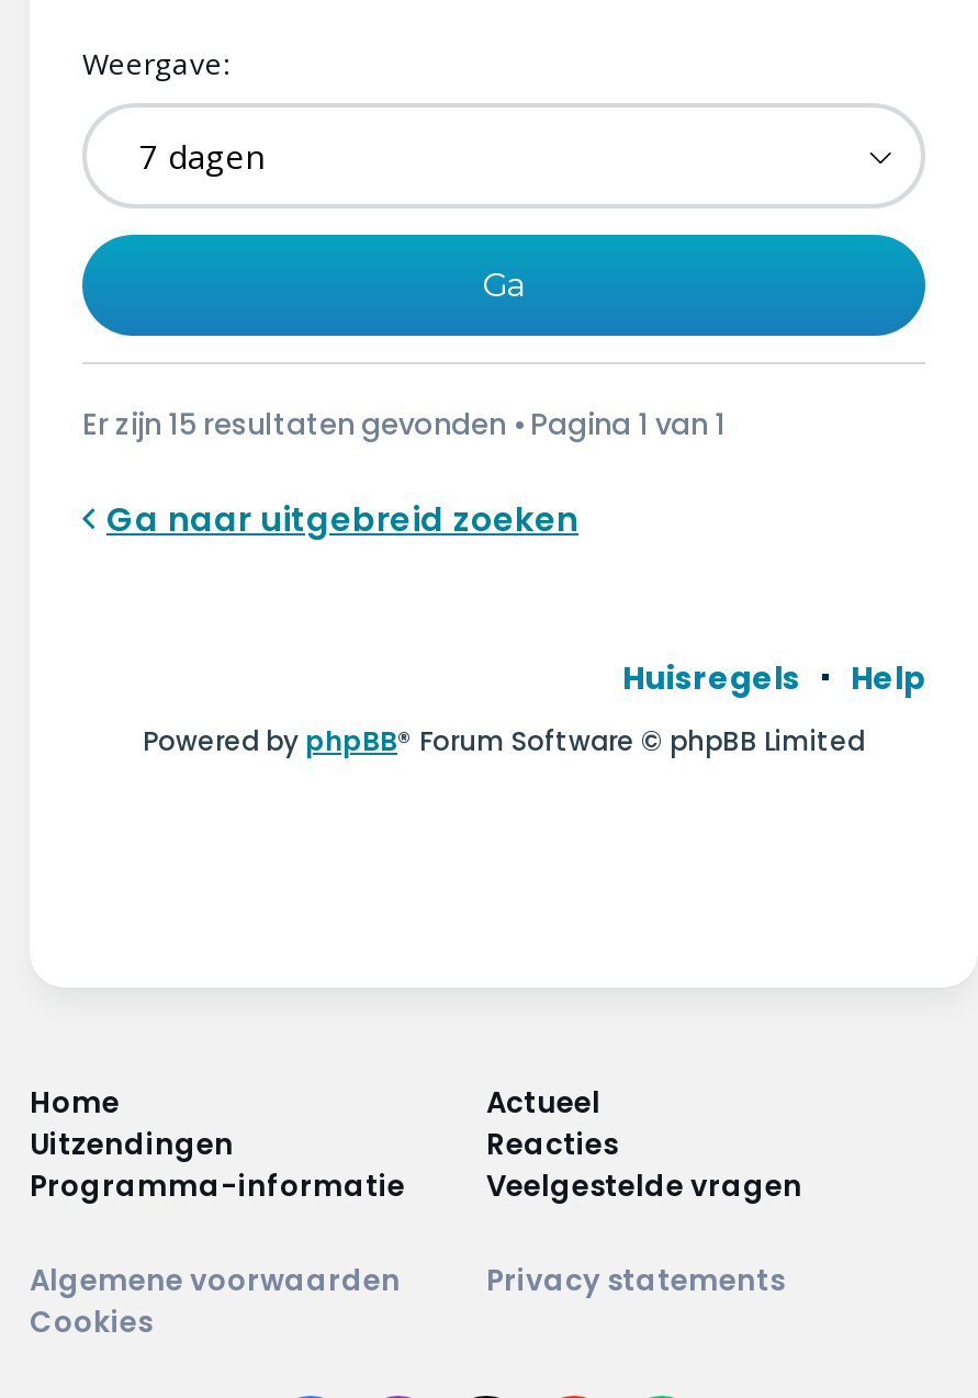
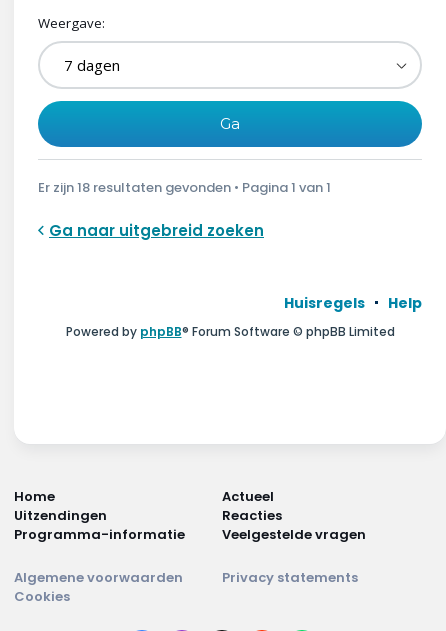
[82,404,726,446] Er zijn 15 resultaten gevonden • Pagina 1 van 1 -> [38,178,331,197] Er zijn 18 resultaten gevonden • Pagina 1 van 1

